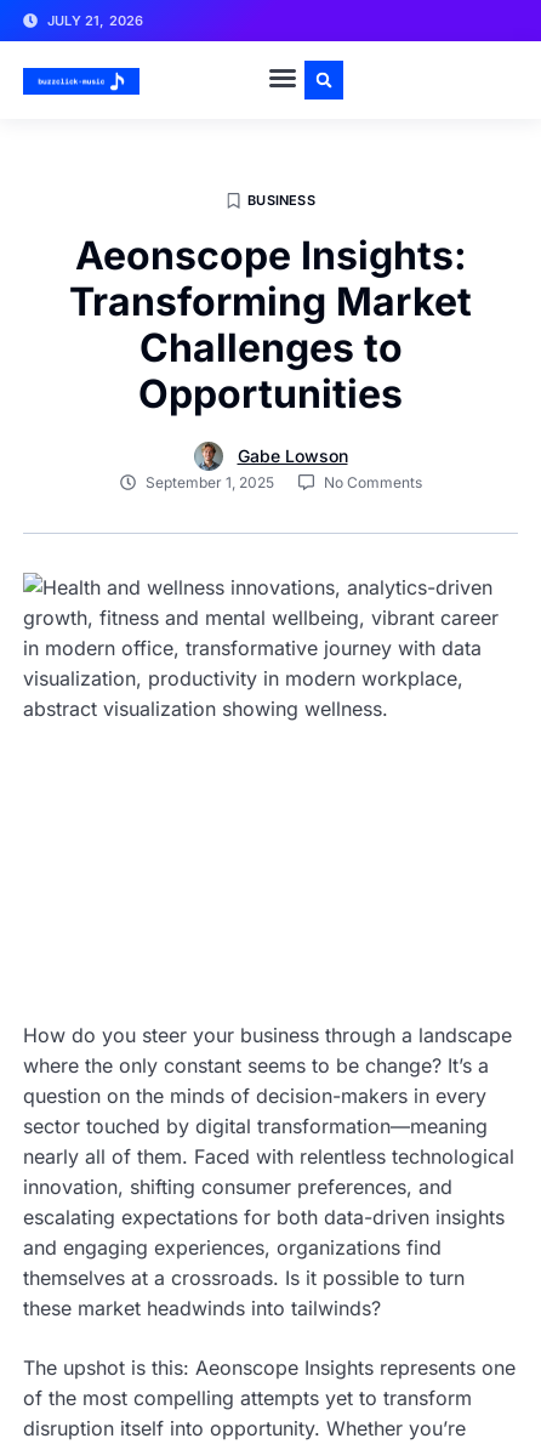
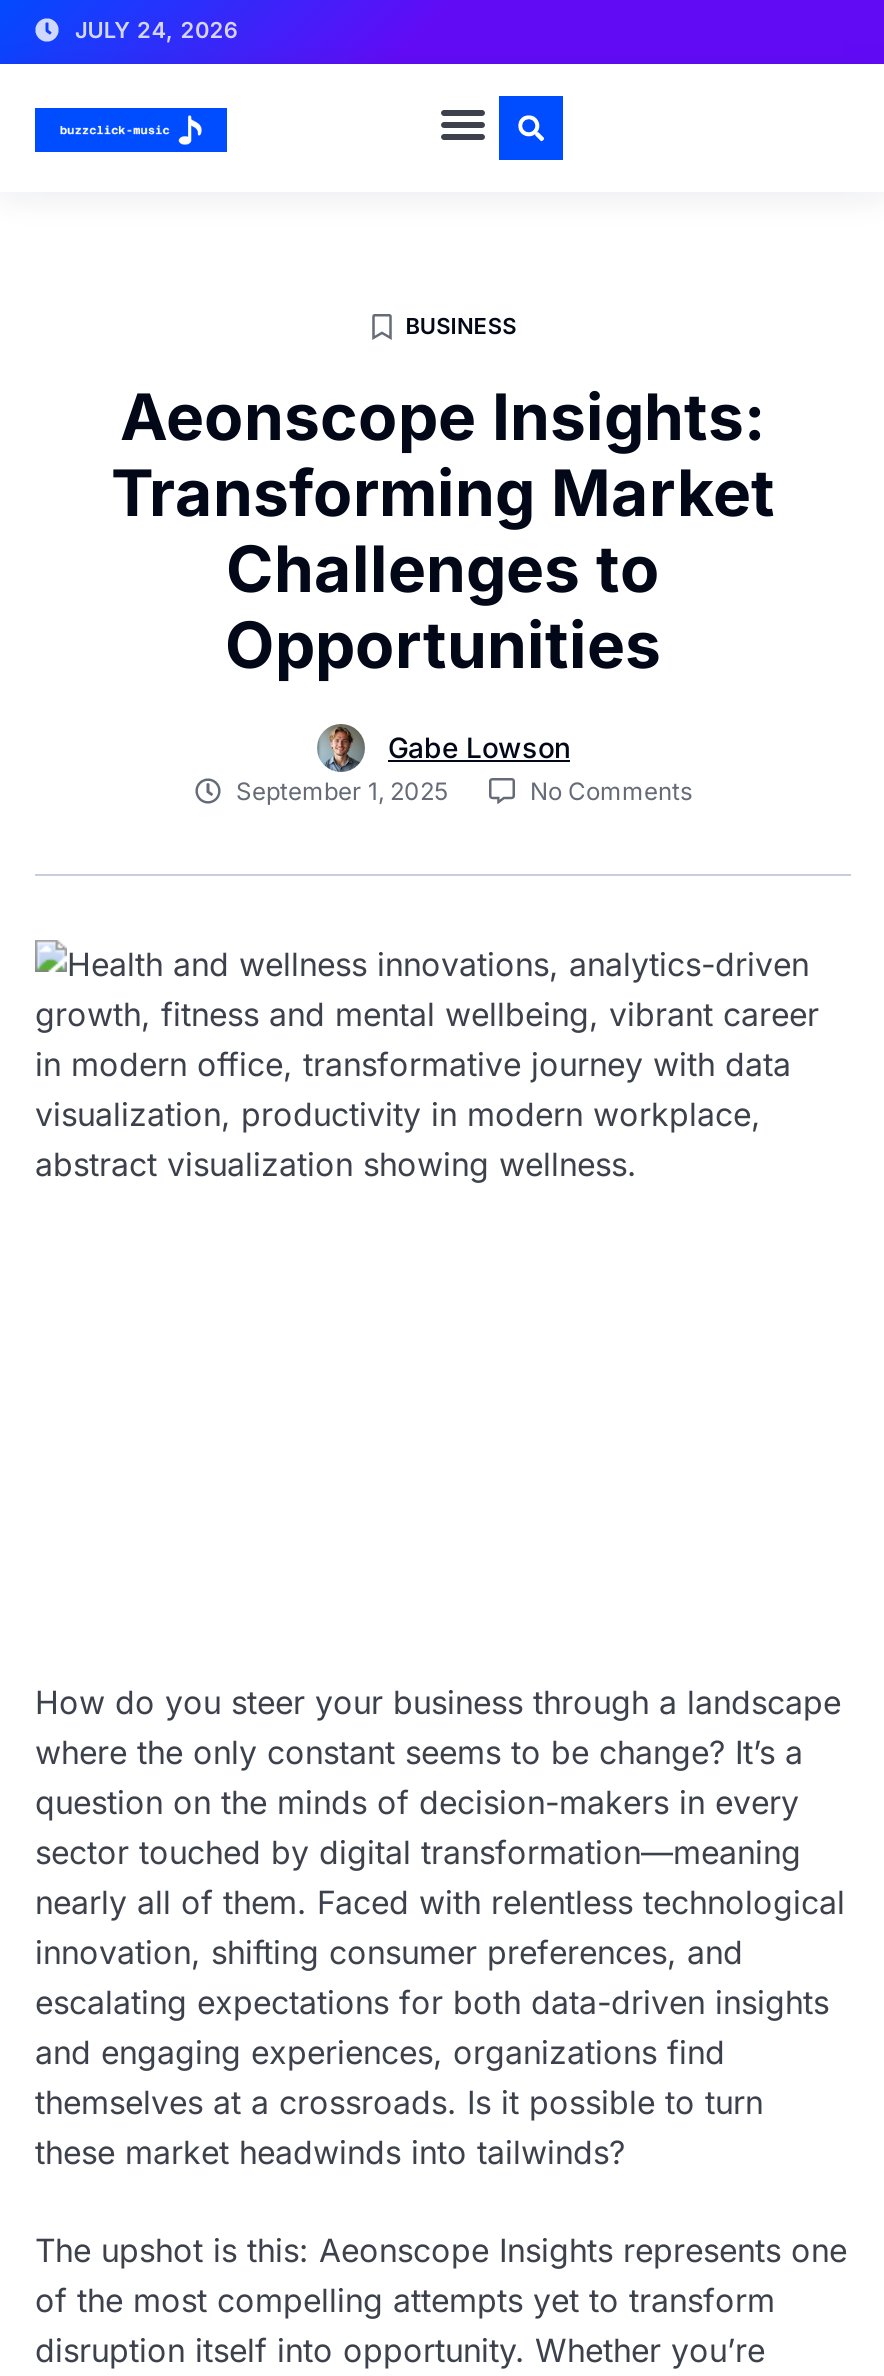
[47,12,144,29] JULY 21, 2026 -> [75,16,238,44] JULY 24, 2026

